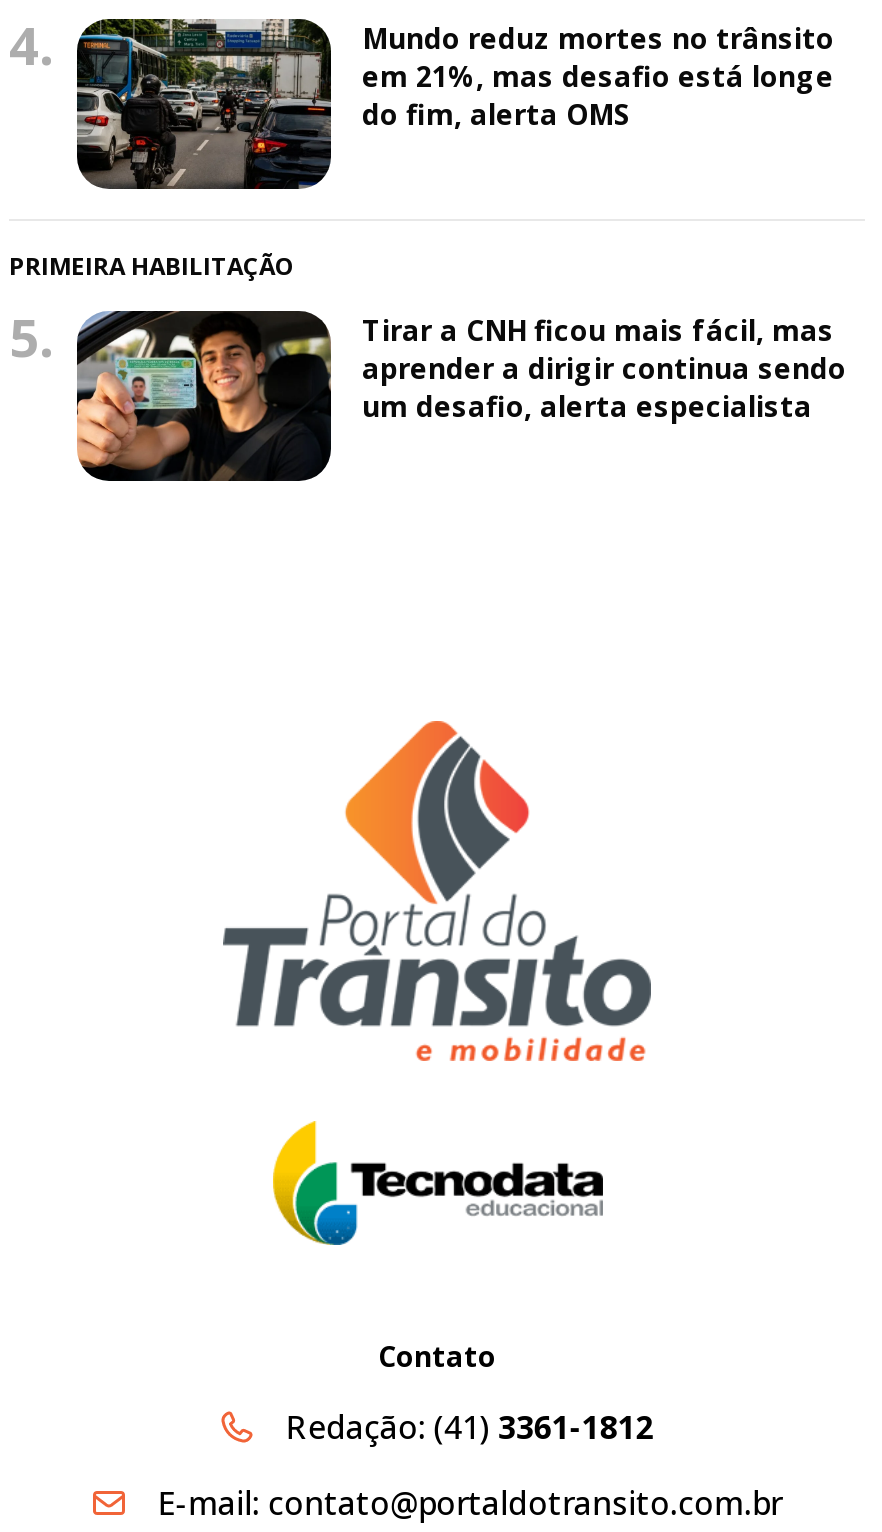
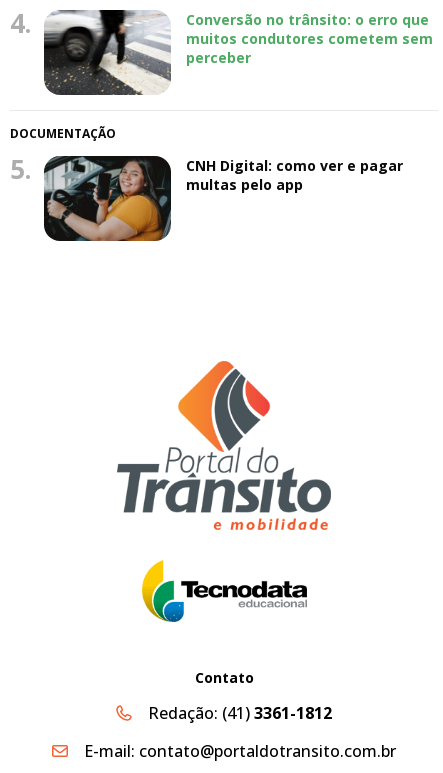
[75,16,834,192] [image] | Mundo reduz mortes no trânsito | em 21%, mas desafio está longe | do fim, alerta OMS -> [44,9,433,96] [image] | Conversão no trânsito: o erro que | muitos condutores cometem sem | perceber
[9,249,295,283] PRIMEIRA HABILITAÇÃO -> [10,125,116,142] DOCUMENTAÇÃO
[75,310,846,484] [image] | Tirar a CNH ficou mais fácil, mas | aprender a dirigir continua sendo | um desafio, alerta especialista -> [43,155,403,242] [image] | CNH Digital: como ver e pagar | multas pelo app

